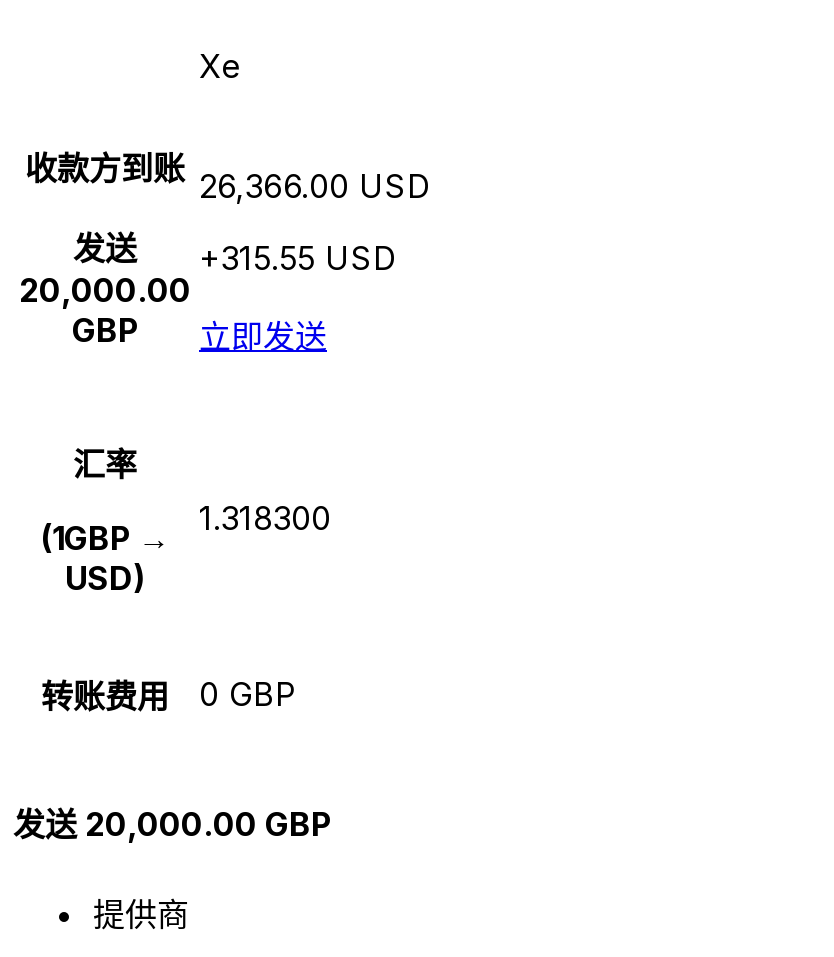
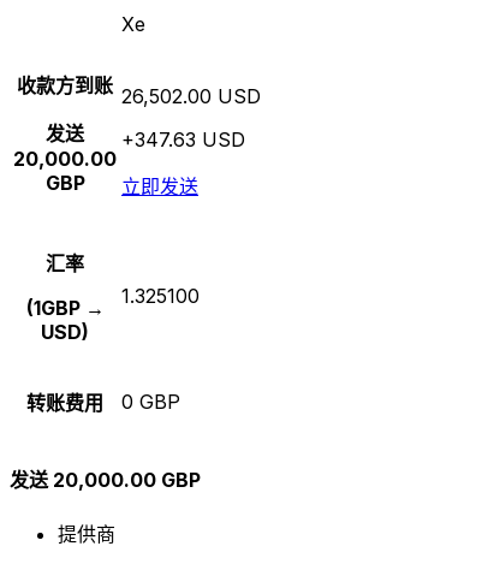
[25,147,431,205] 收款方到账 26,366.00 USD -> [17,73,261,108] 收款方到账 26,502.00 USD
[73,227,397,277] 发送 +315.55 USD -> [46,121,245,151] 发送 +347.63 USD
[199,497,331,537] 1.318300 -> [121,283,200,307] 1.325100

